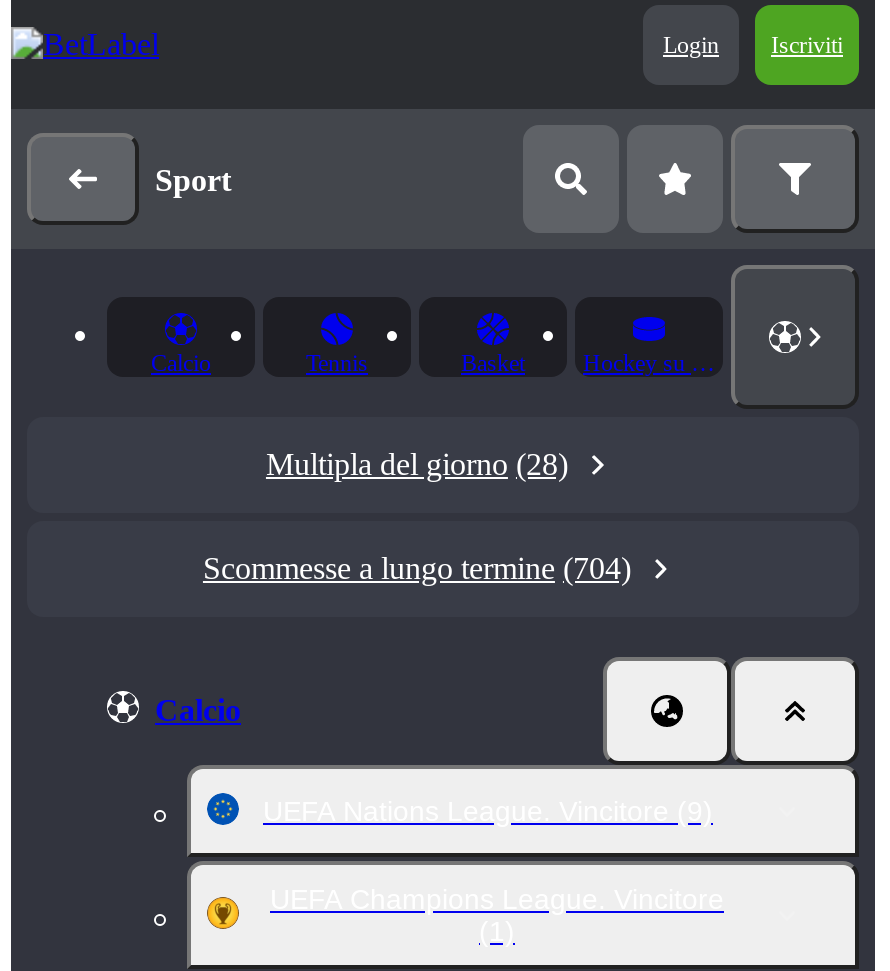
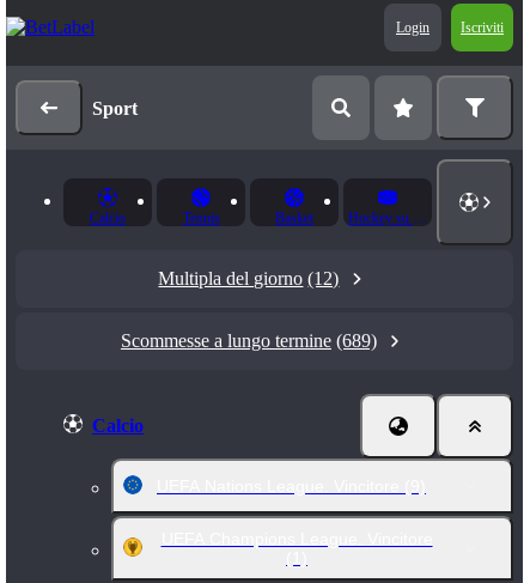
[266,447,568,481] Multipla del giorno (28) -> [159,268,339,289] Multipla del giorno (12)
[203,551,631,585] Scommesse a lungo termine (704) -> [121,330,377,351] Scommesse a lungo termine (689)

